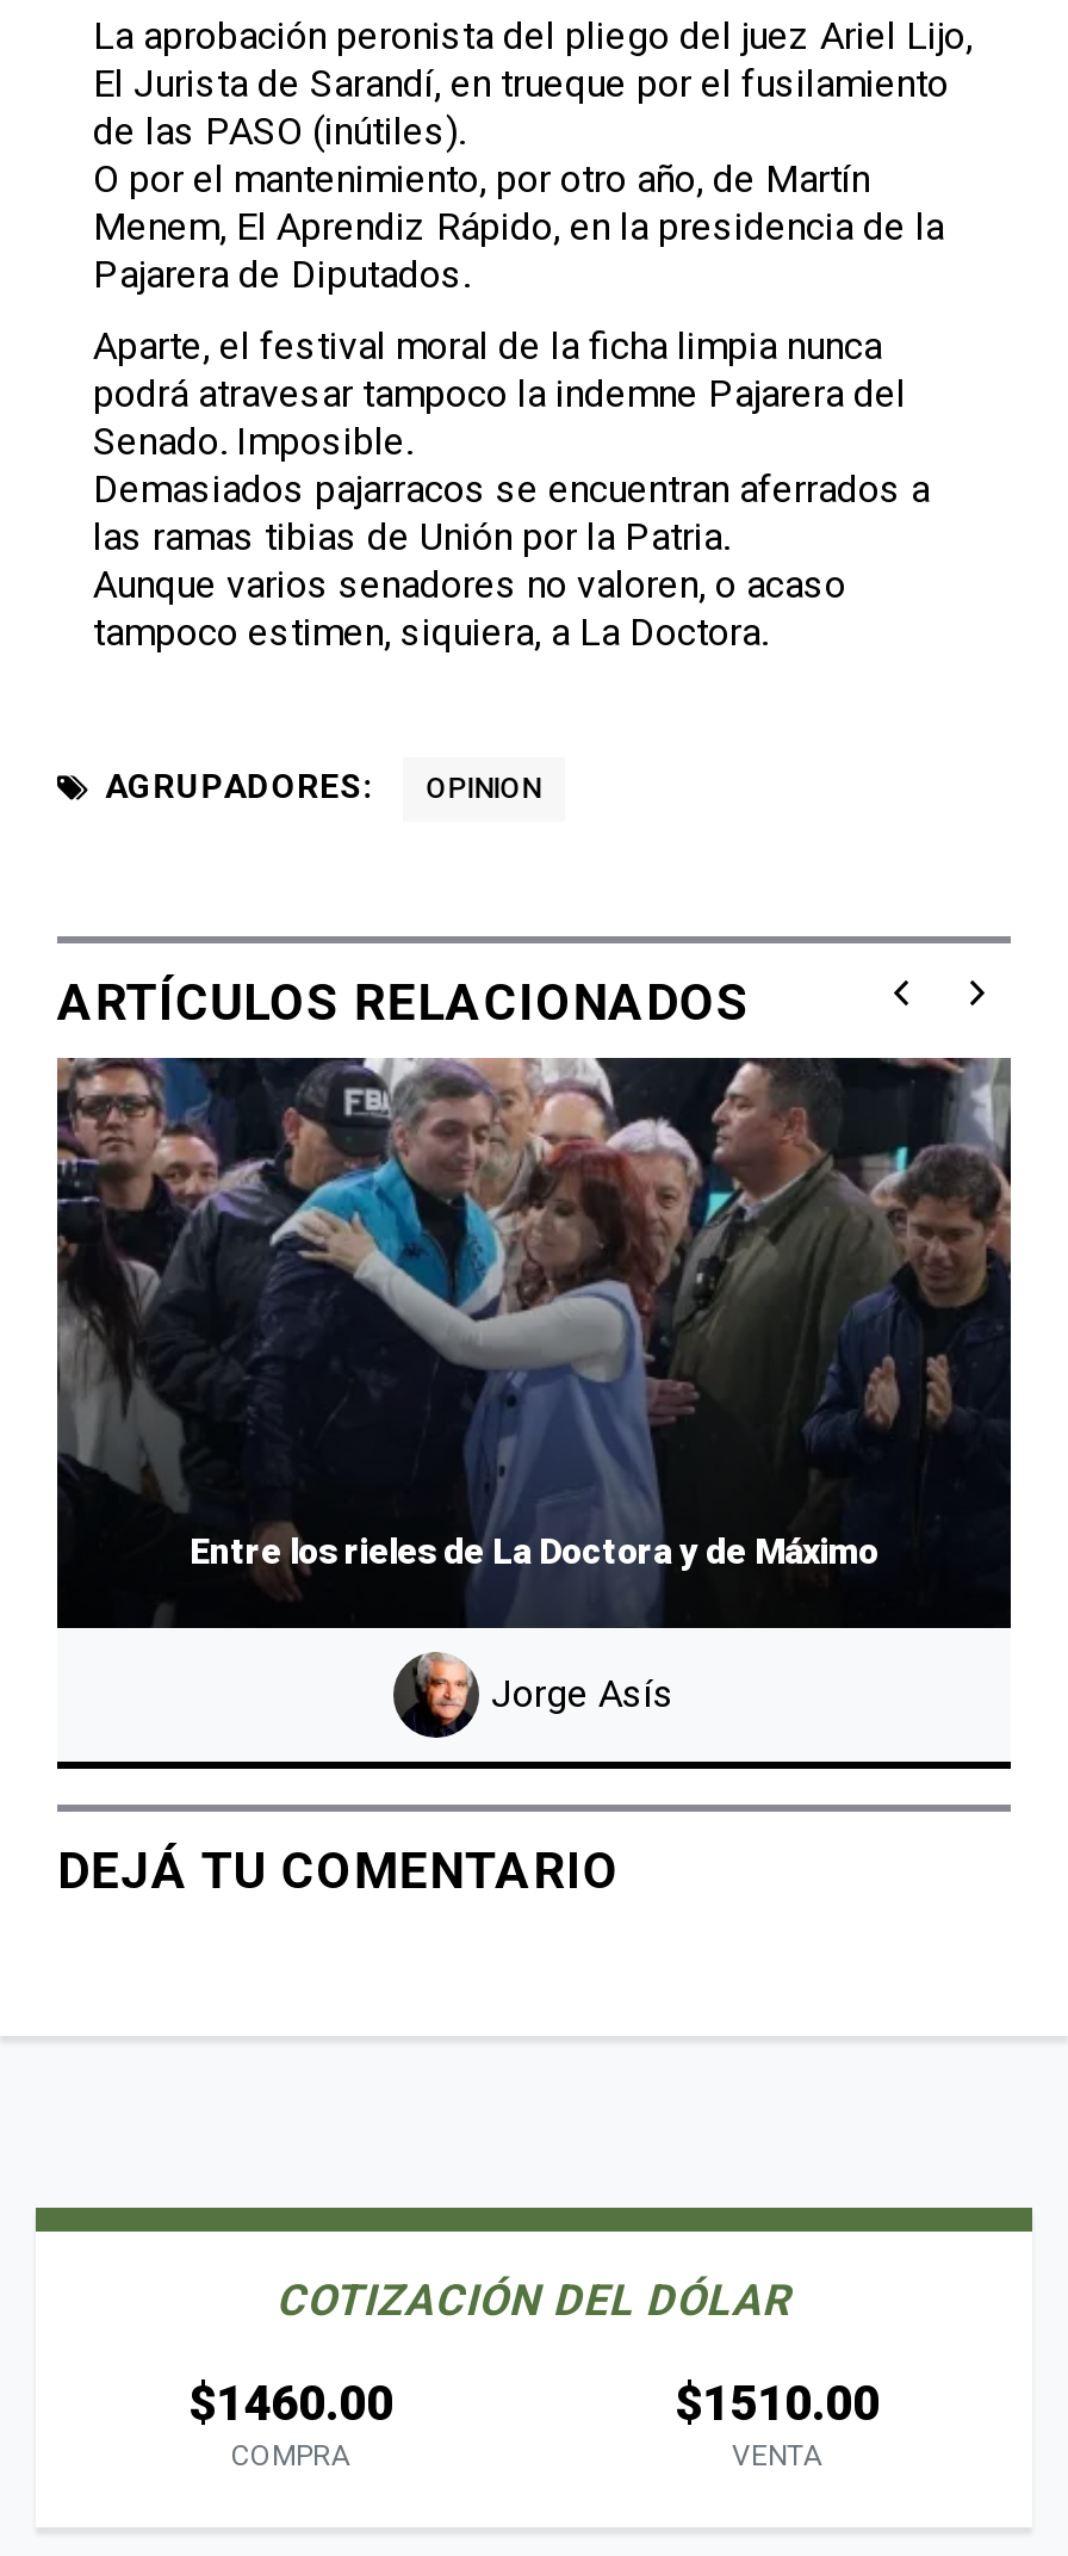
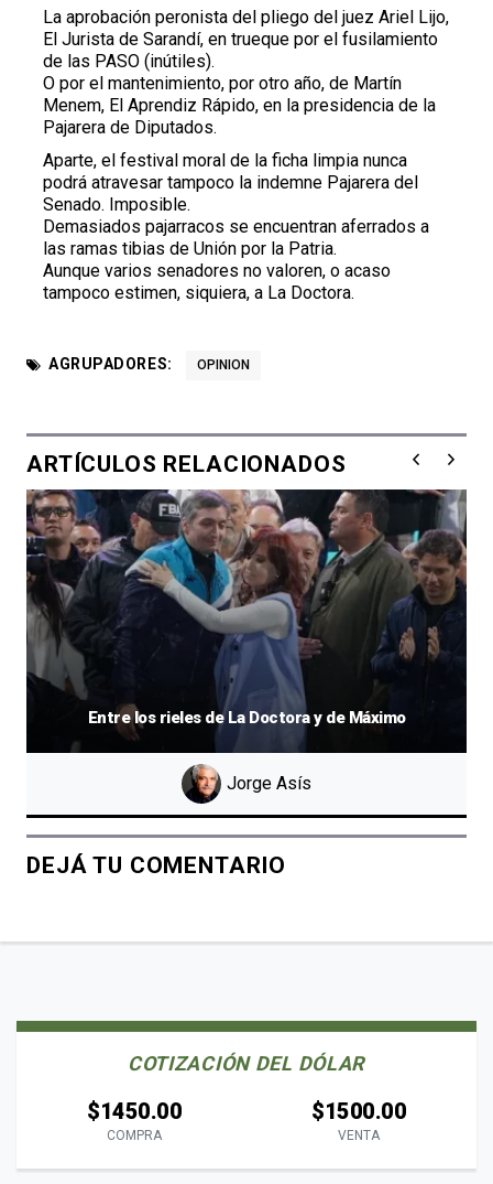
[188,2374,393,2432] $1460.00 -> [87,1098,182,1124] $1450.00
[675,2374,880,2432] $1510.00 -> [311,1098,406,1124] $1500.00

